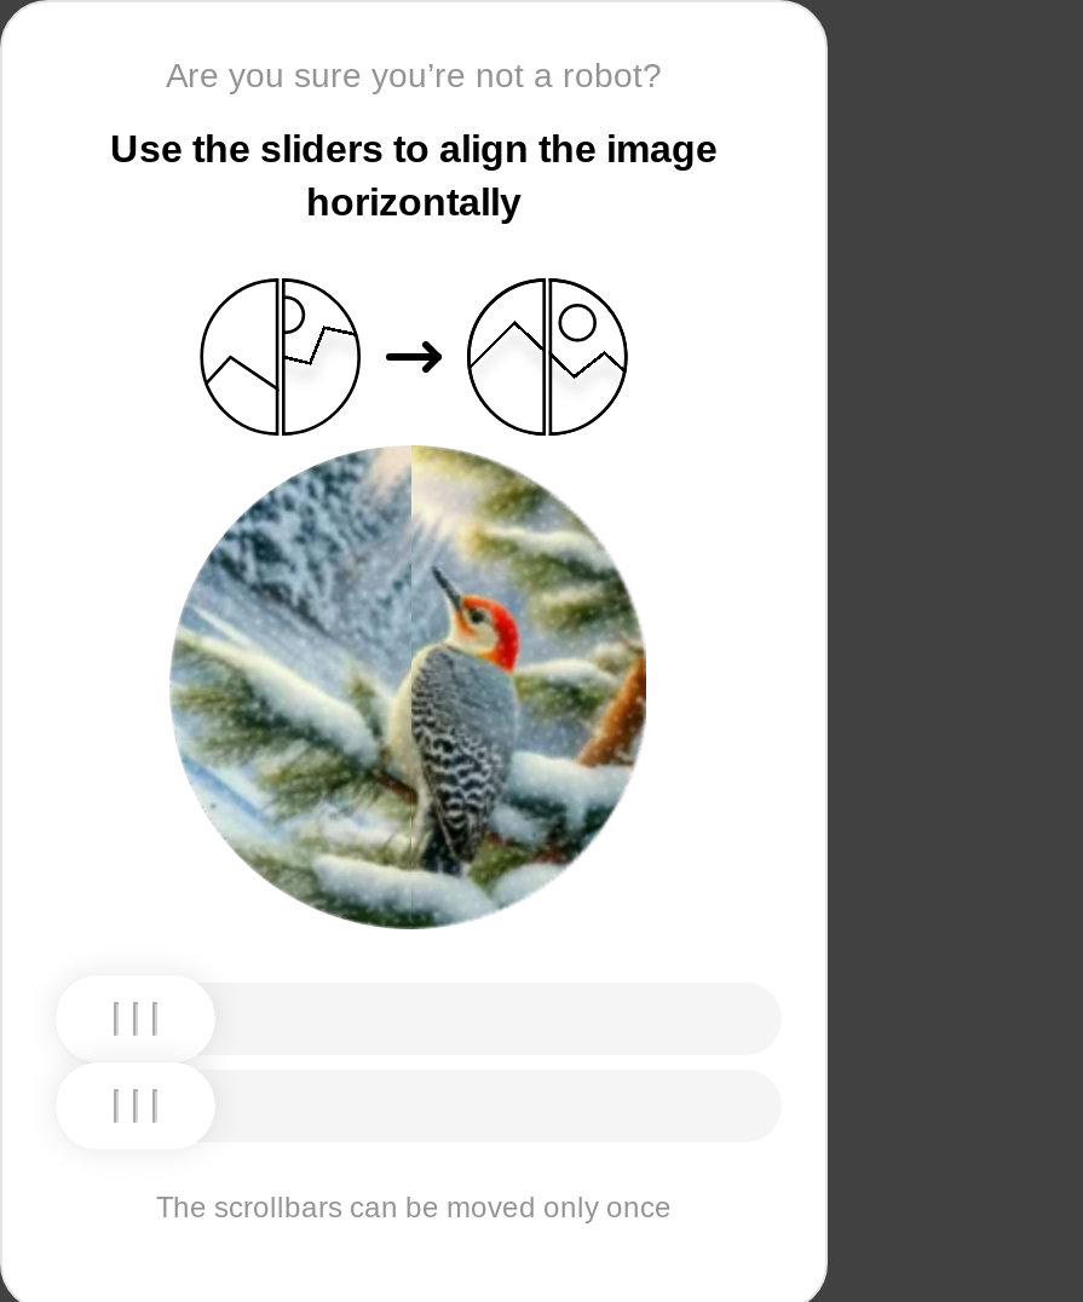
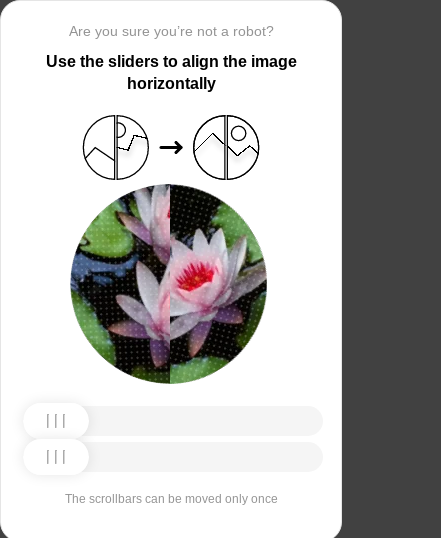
[169,445,649,929] [image] -> [70,183,267,384] [image]

